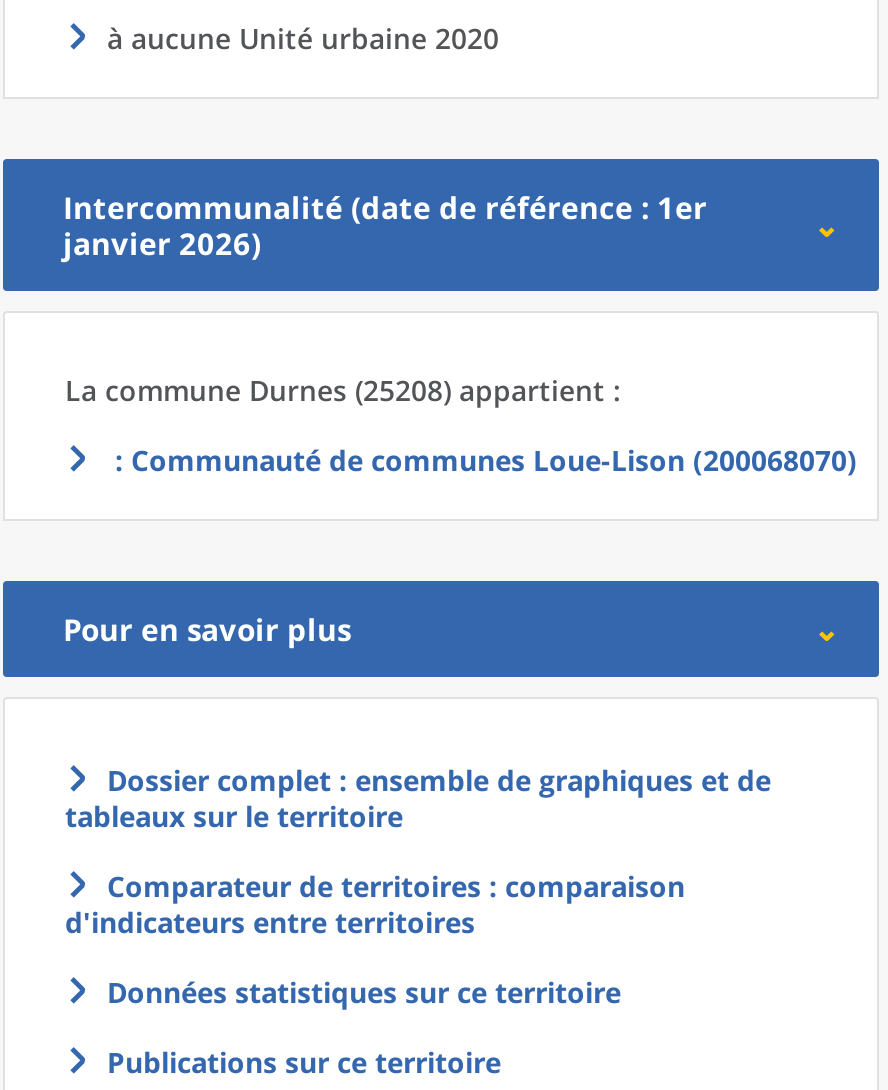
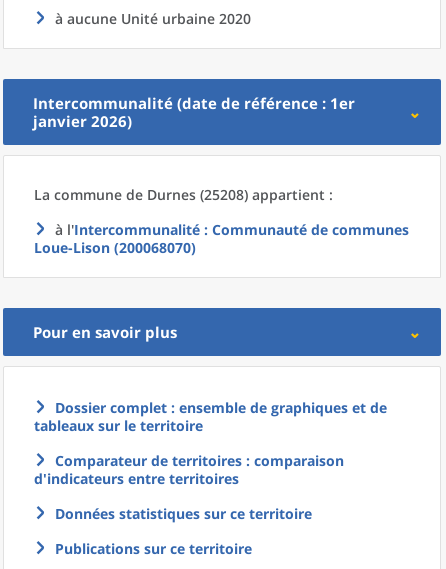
[65,371,621,409] La commune Durnes (25208) appartient : -> [34,185,333,204] La commune de Durnes (25208) appartient :
[107,441,857,479] : Communauté de communes Loue-Lison (200068070) -> [34,220,409,257] à l'Intercommunalité: Communauté de communes | Loue-Lison (200068070)

